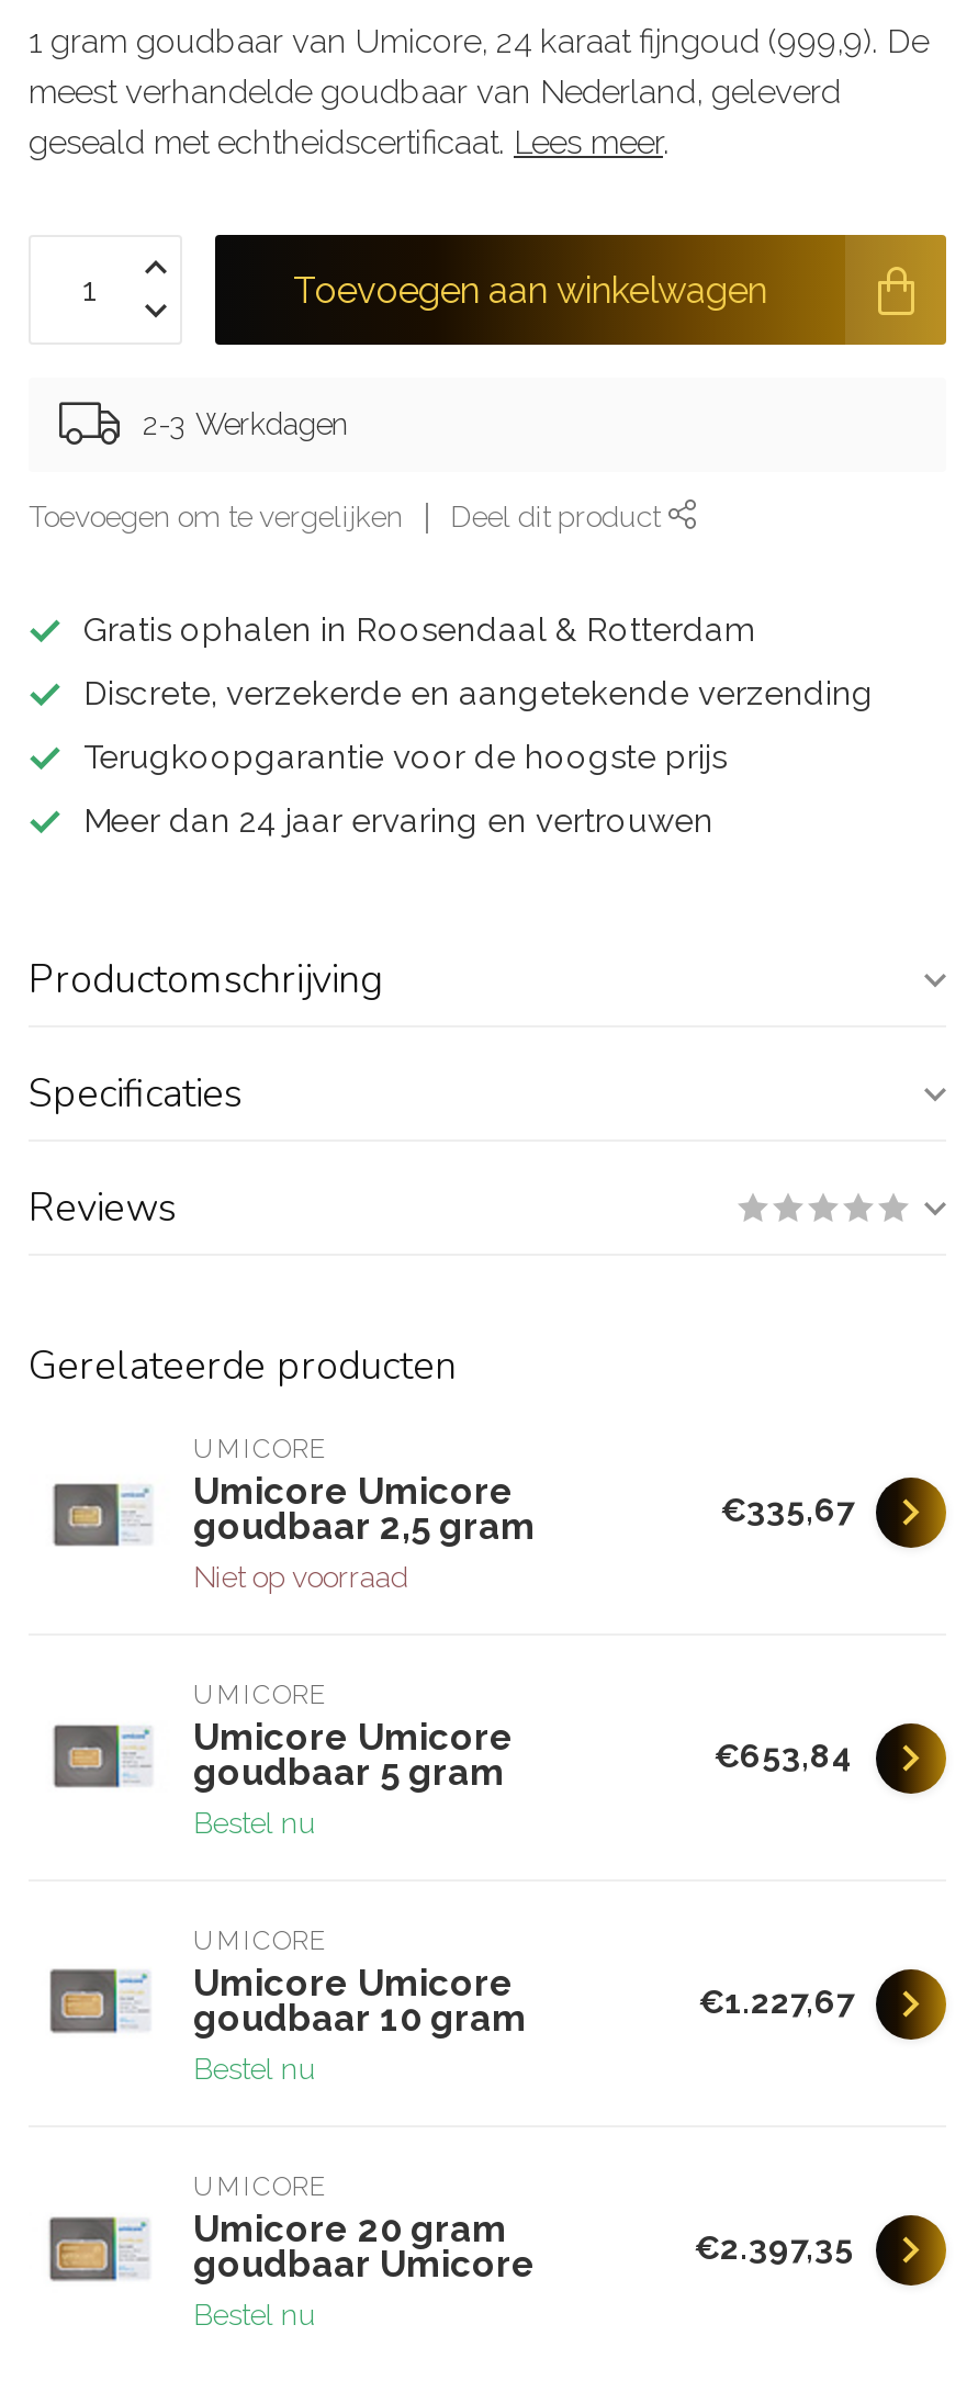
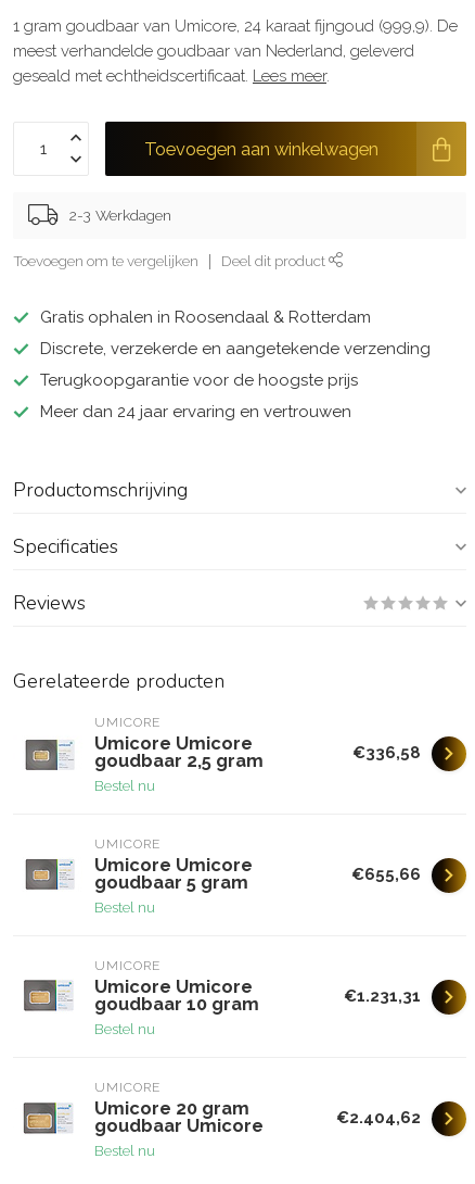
[720,1491,854,1530] €335,67 -> [352,743,421,763] €336,58
[193,1559,408,1594] Niet op voorraad -> [94,777,155,794] Bestel nu
[713,1737,854,1776] €653,84 -> [351,865,421,884] €655,66
[698,1983,854,2022] €1.227,67 -> [344,986,421,1006] €1.231,31
[694,2228,854,2268] €2.397,35 -> [336,1108,421,1128] €2.404,62

